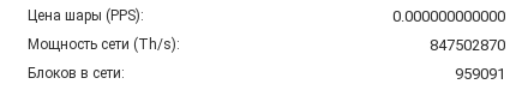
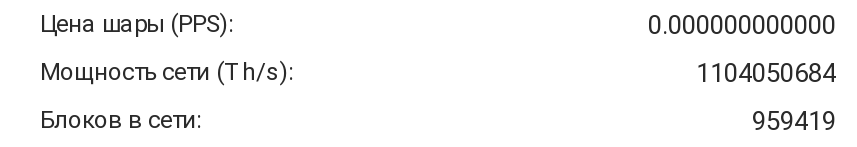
[430,36,505,54] 847502870 -> [696,59,836,89] 1104050684
[455,65,505,83] 959091 -> [752,107,836,137] 959419

